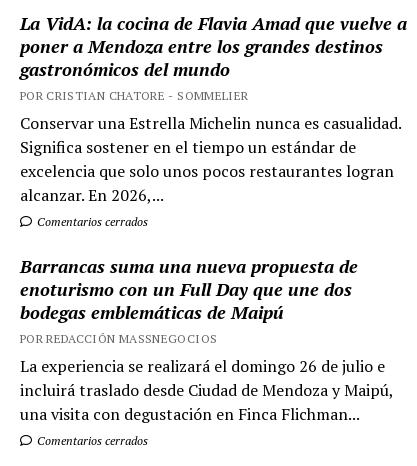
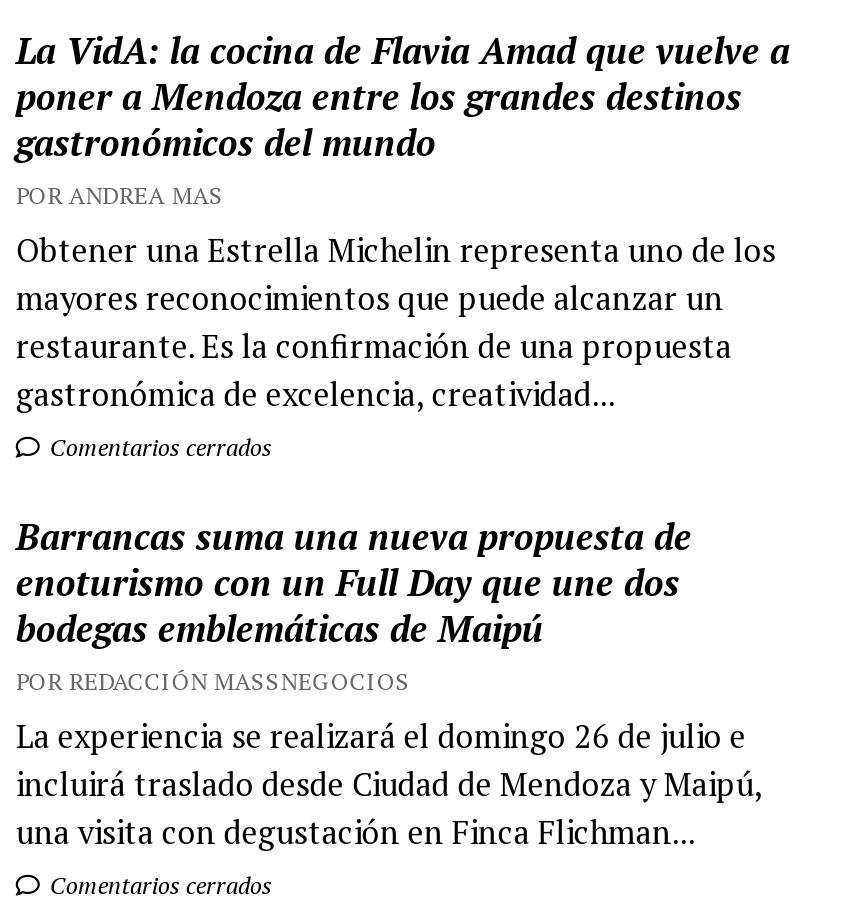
[20,88,401,206] POR CRISTIAN CHATORE - SOMMELIER | Conservar una Estrella Michelin nunca es casualidad. | Significa sostener en el tiempo un estándar de | excelencia que solo unos pocos restaurantes logran | alcanzar. En 2026,... -> [16,180,776,416] POR ANDREA MAS | Obtener una Estrella Michelin representa uno de los | mayores reconocimientos que puede alcanzar un | restaurante. Es la confirmación de una propuesta | gastronómica de excelencia, creatividad...

